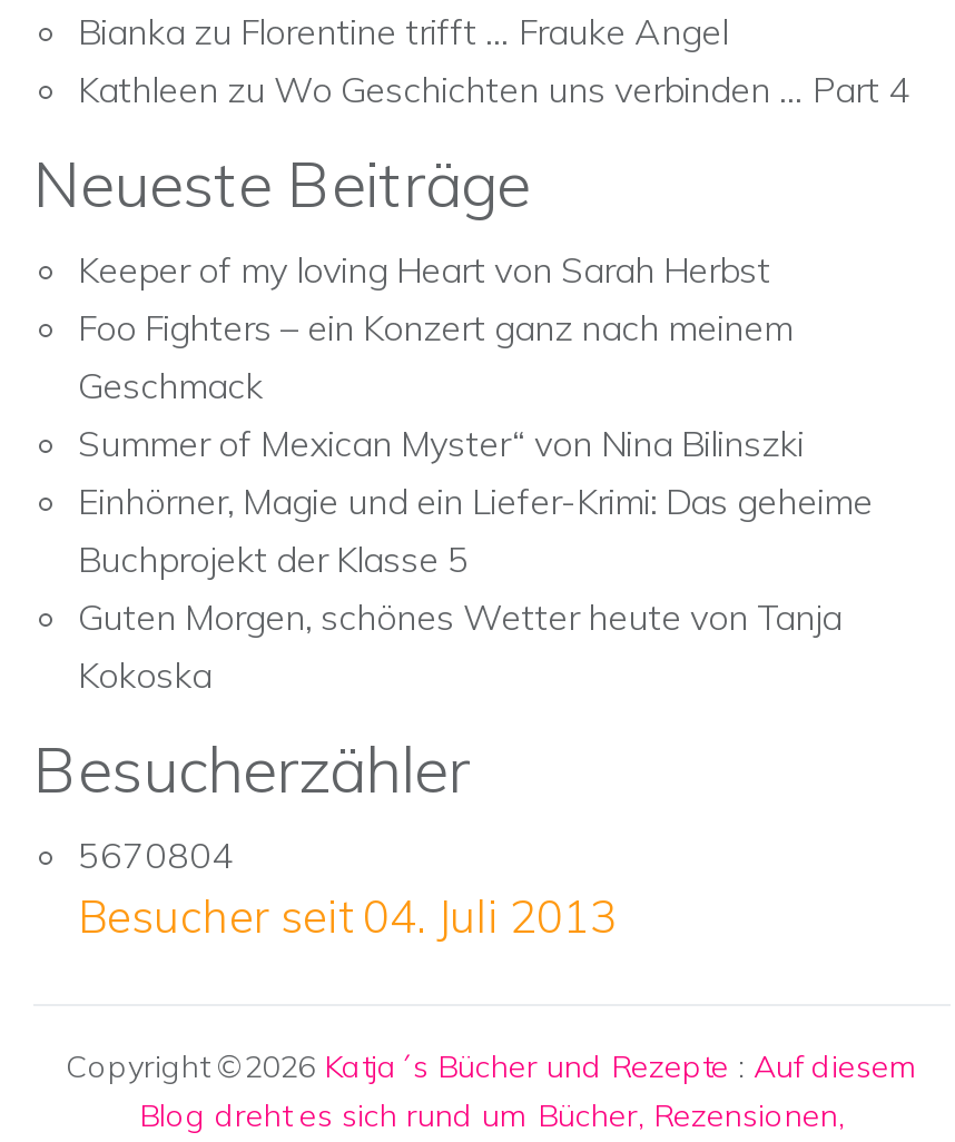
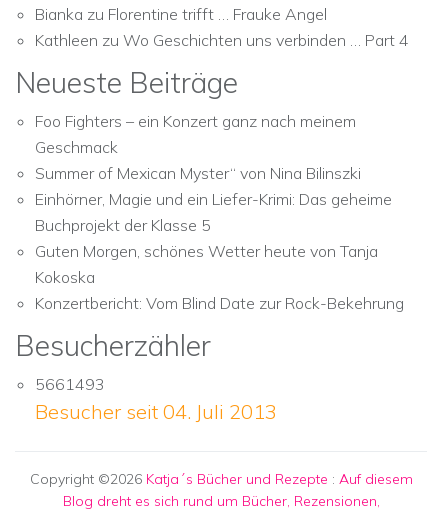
[78,247,770,292] Keeper of my loving Heart von Sarah Herbst -> none
moved [78,305,873,697] -> [35,111,392,287]: Foo Fighters – ein Konzert ganz nach meinem | Geschmack | Summer of Mexican Myster“ von Nina Bilinszki | Einhörner, Magie und ein Liefer-Krimi: Das geheime | Buchprojekt der Klasse 5 | Guten Morgen, schönes Wetter heute von Tanja | Kokoska
none -> [35,293,404,313] Konzertbericht: Vom Blind Date zur Rock-Bekehrung
[78,833,234,877] 5670804 -> [35,374,105,394] 5661493

